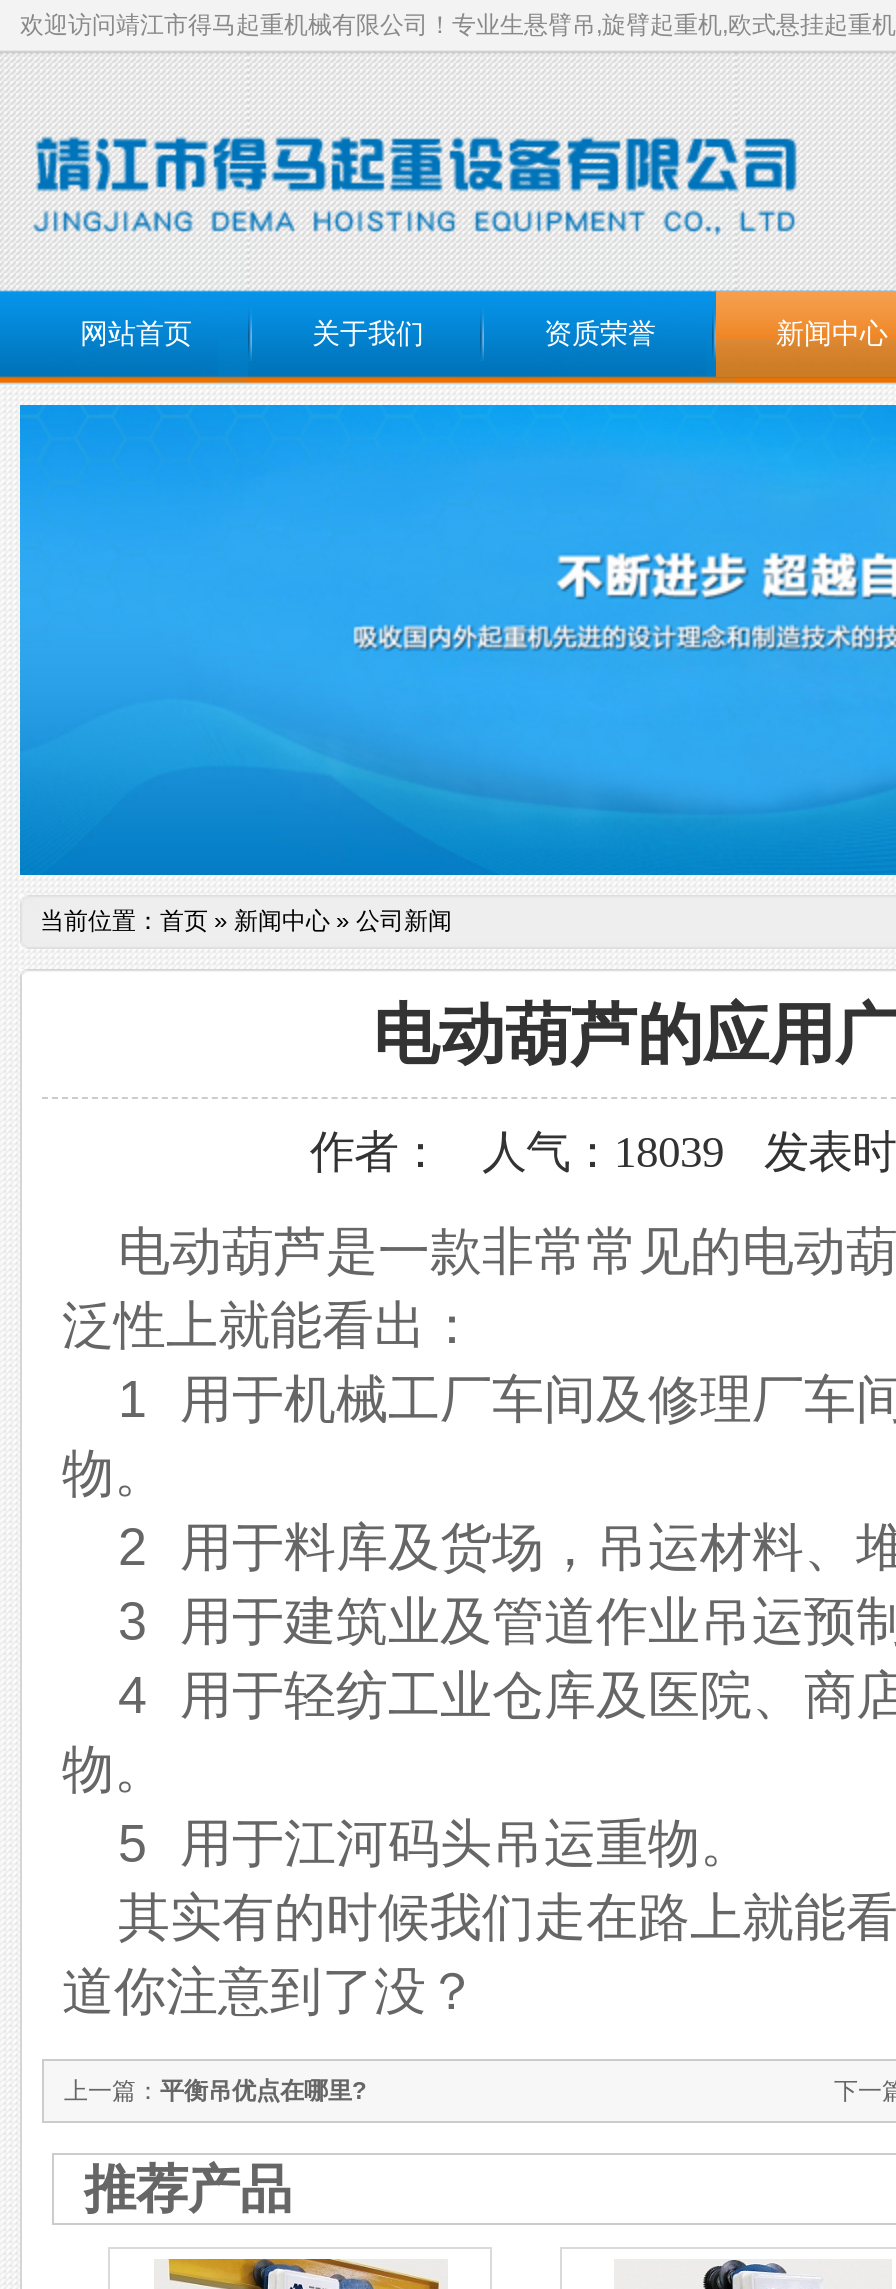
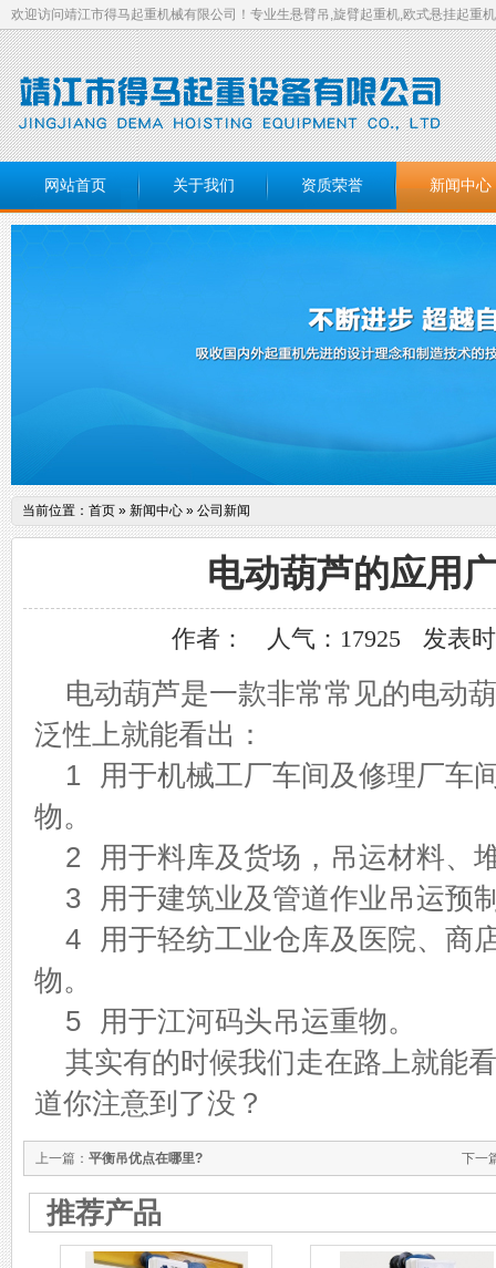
[482,1127,724,1177] 人气：18039 -> [267,625,401,652] 人气：17925

